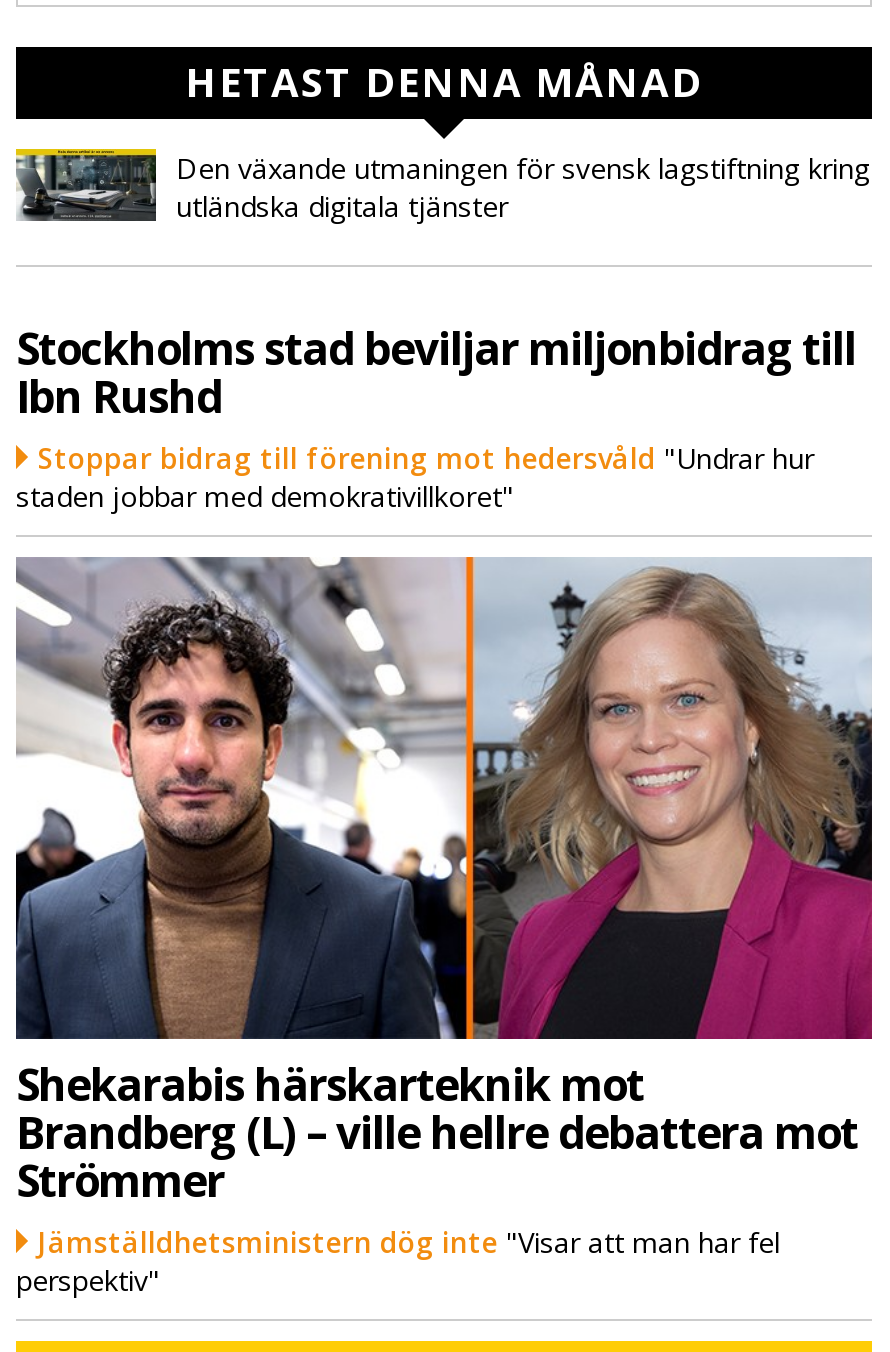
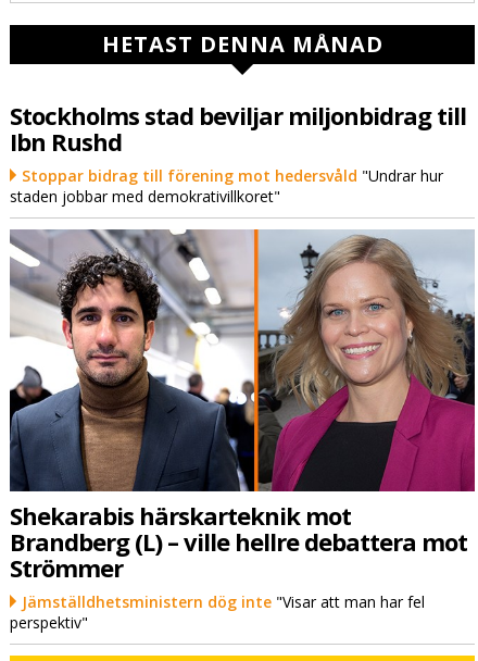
[14,147,870,225] [image] | Den växande utmaningen för svensk lagstiftning kring | utländska digitala tjänster -> none

